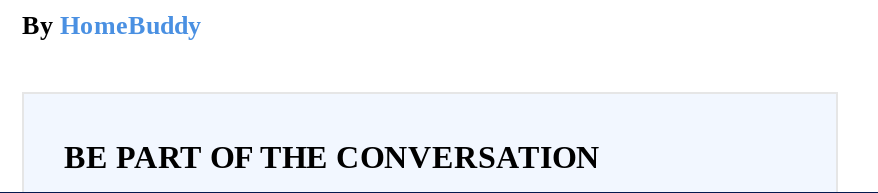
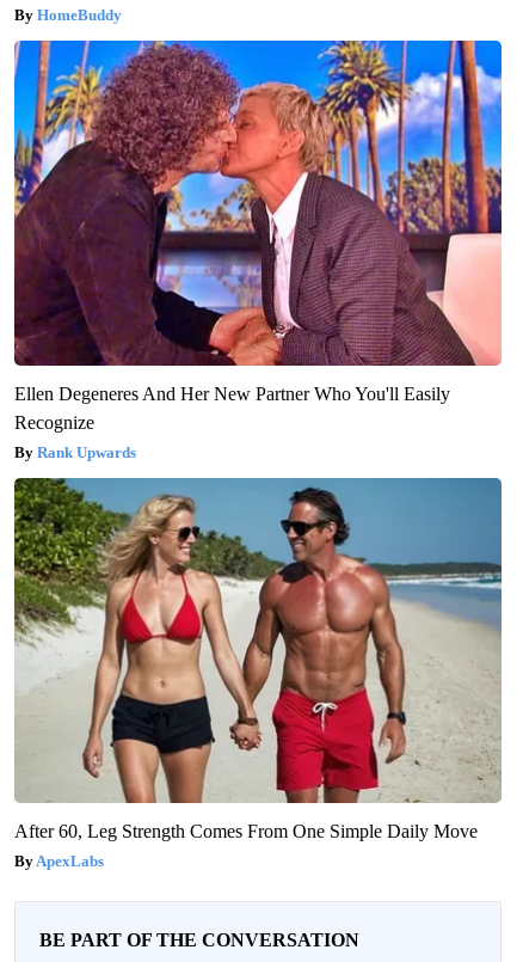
none -> [13,39,503,461] [image] | Ellen Degeneres And Her New Partner Who You'll Easily | Recognize | Rank Upwards
none -> [13,477,502,870] [image] | After 60, Leg Strength Comes From One Simple Daily Move | ApexLabs

